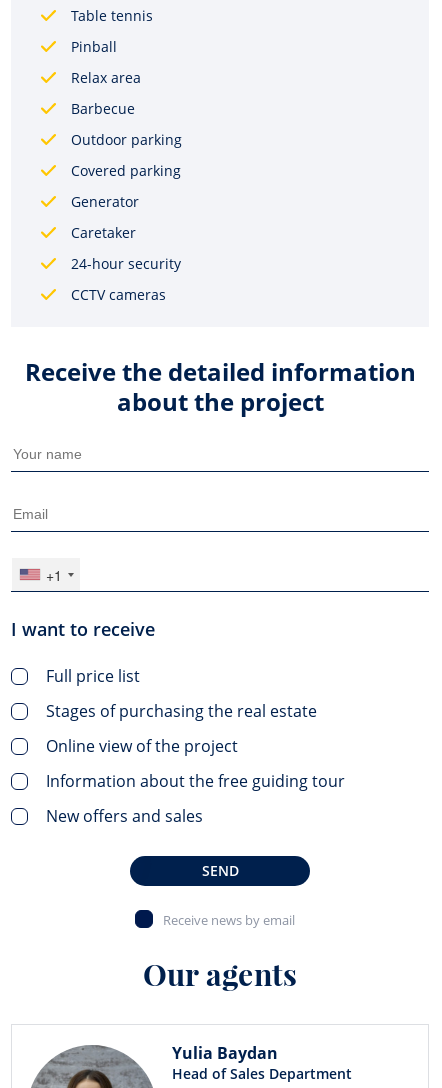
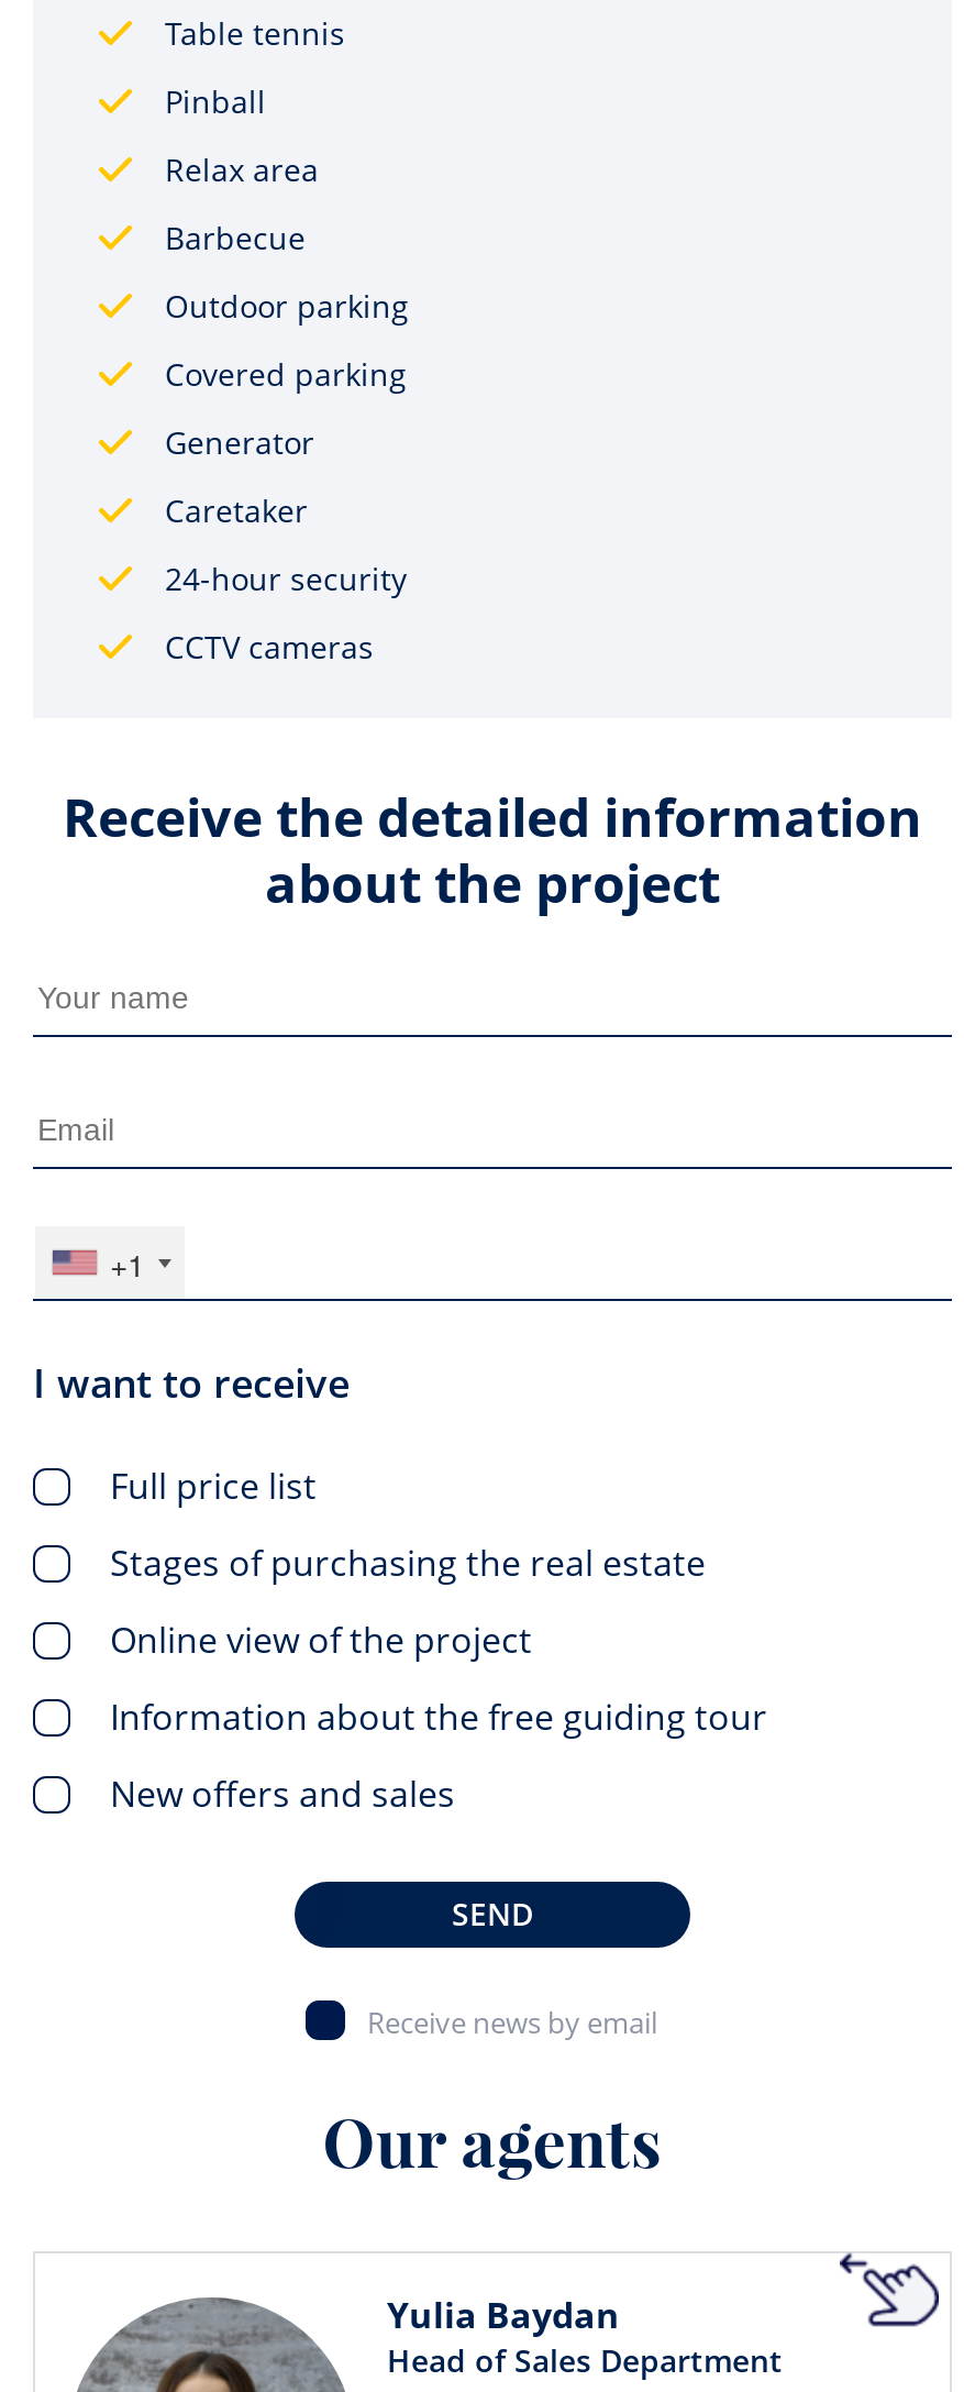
none -> [838,2251,941,2328] [image]

